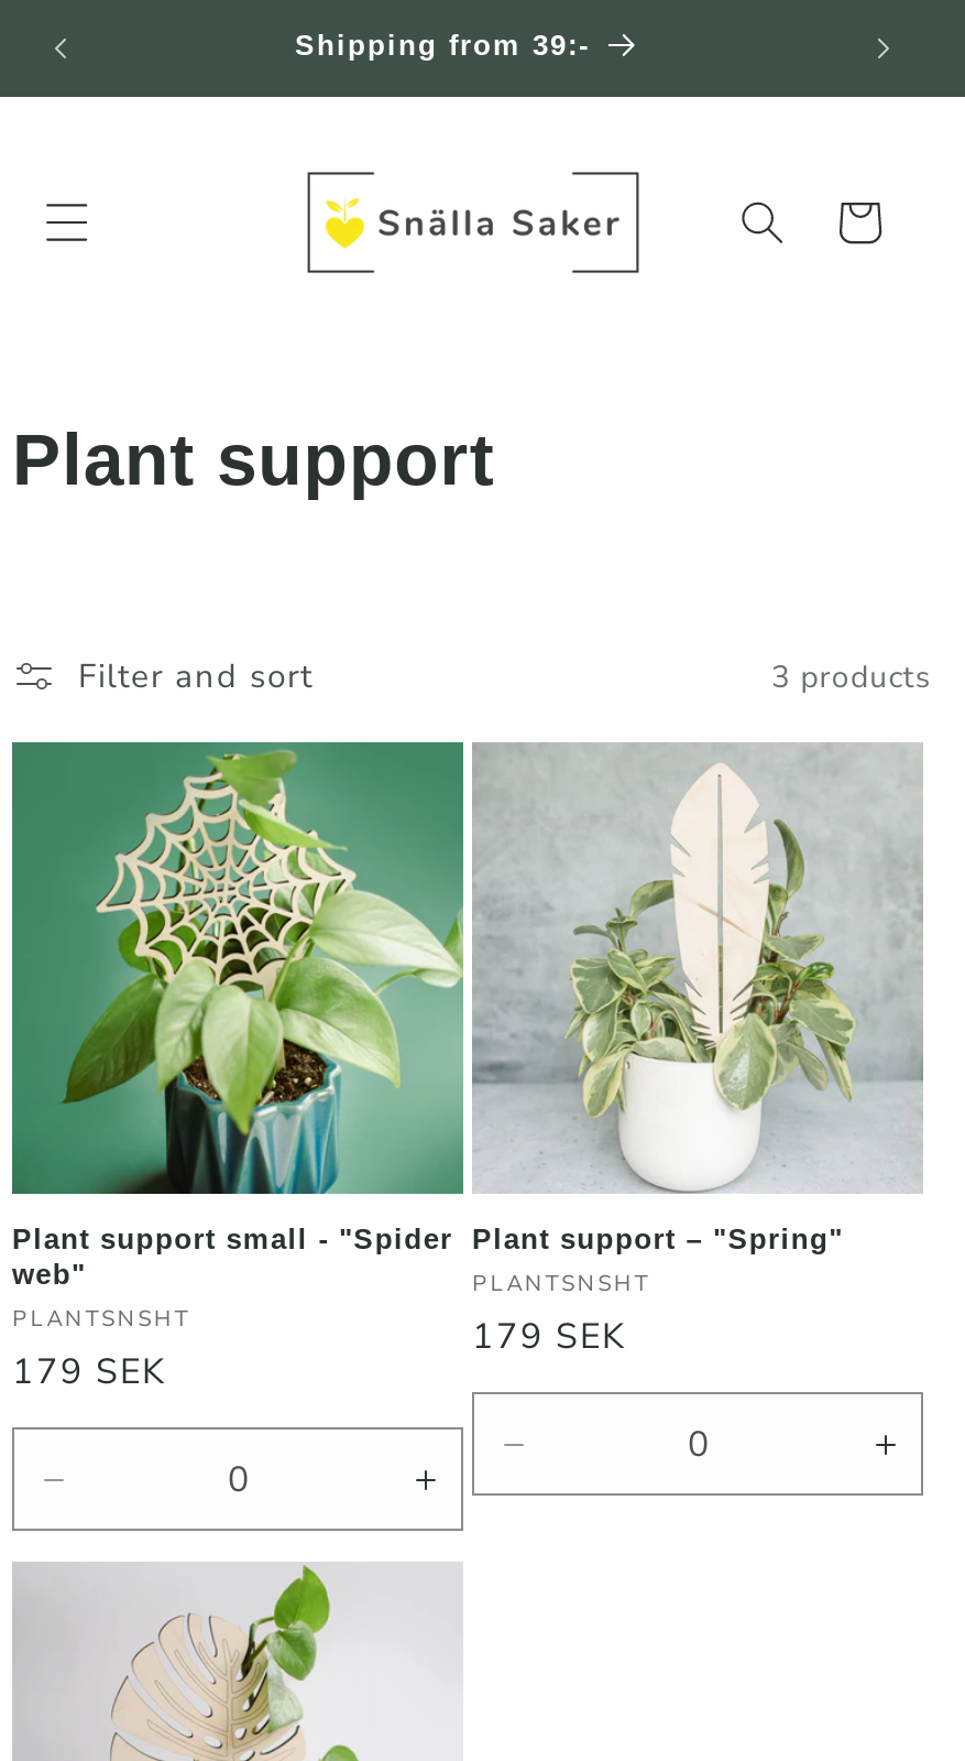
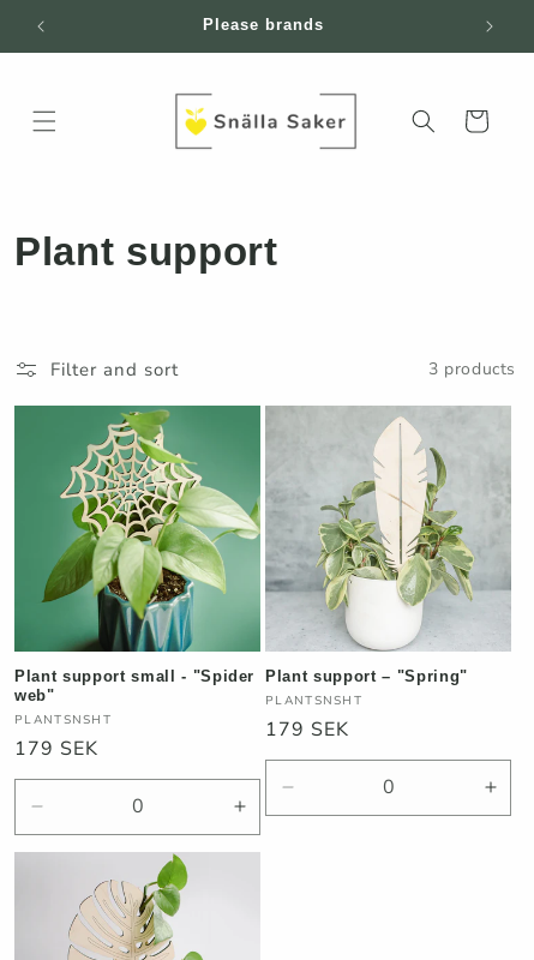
[295,29,590,62] Shipping from 39:- -> [202,16,323,34] Please brands

